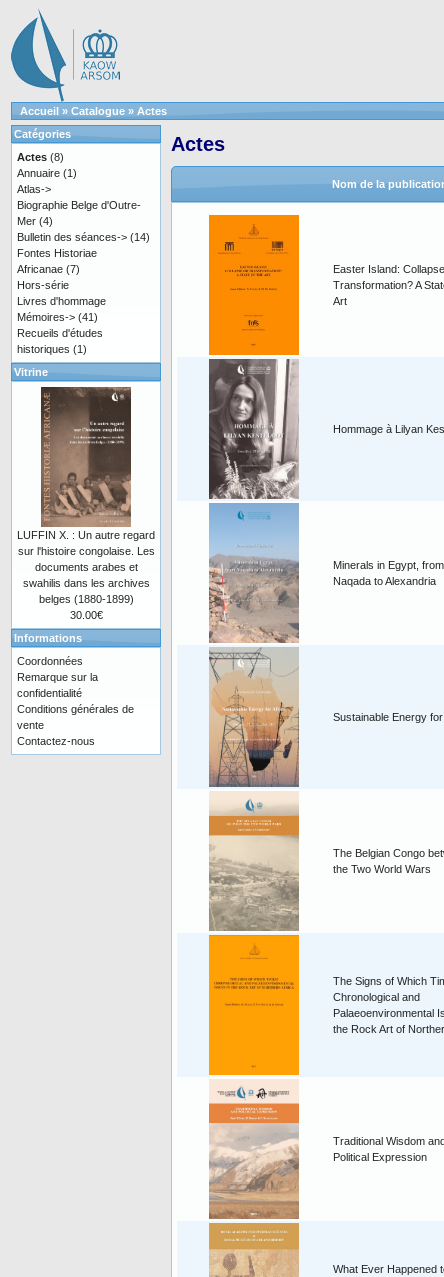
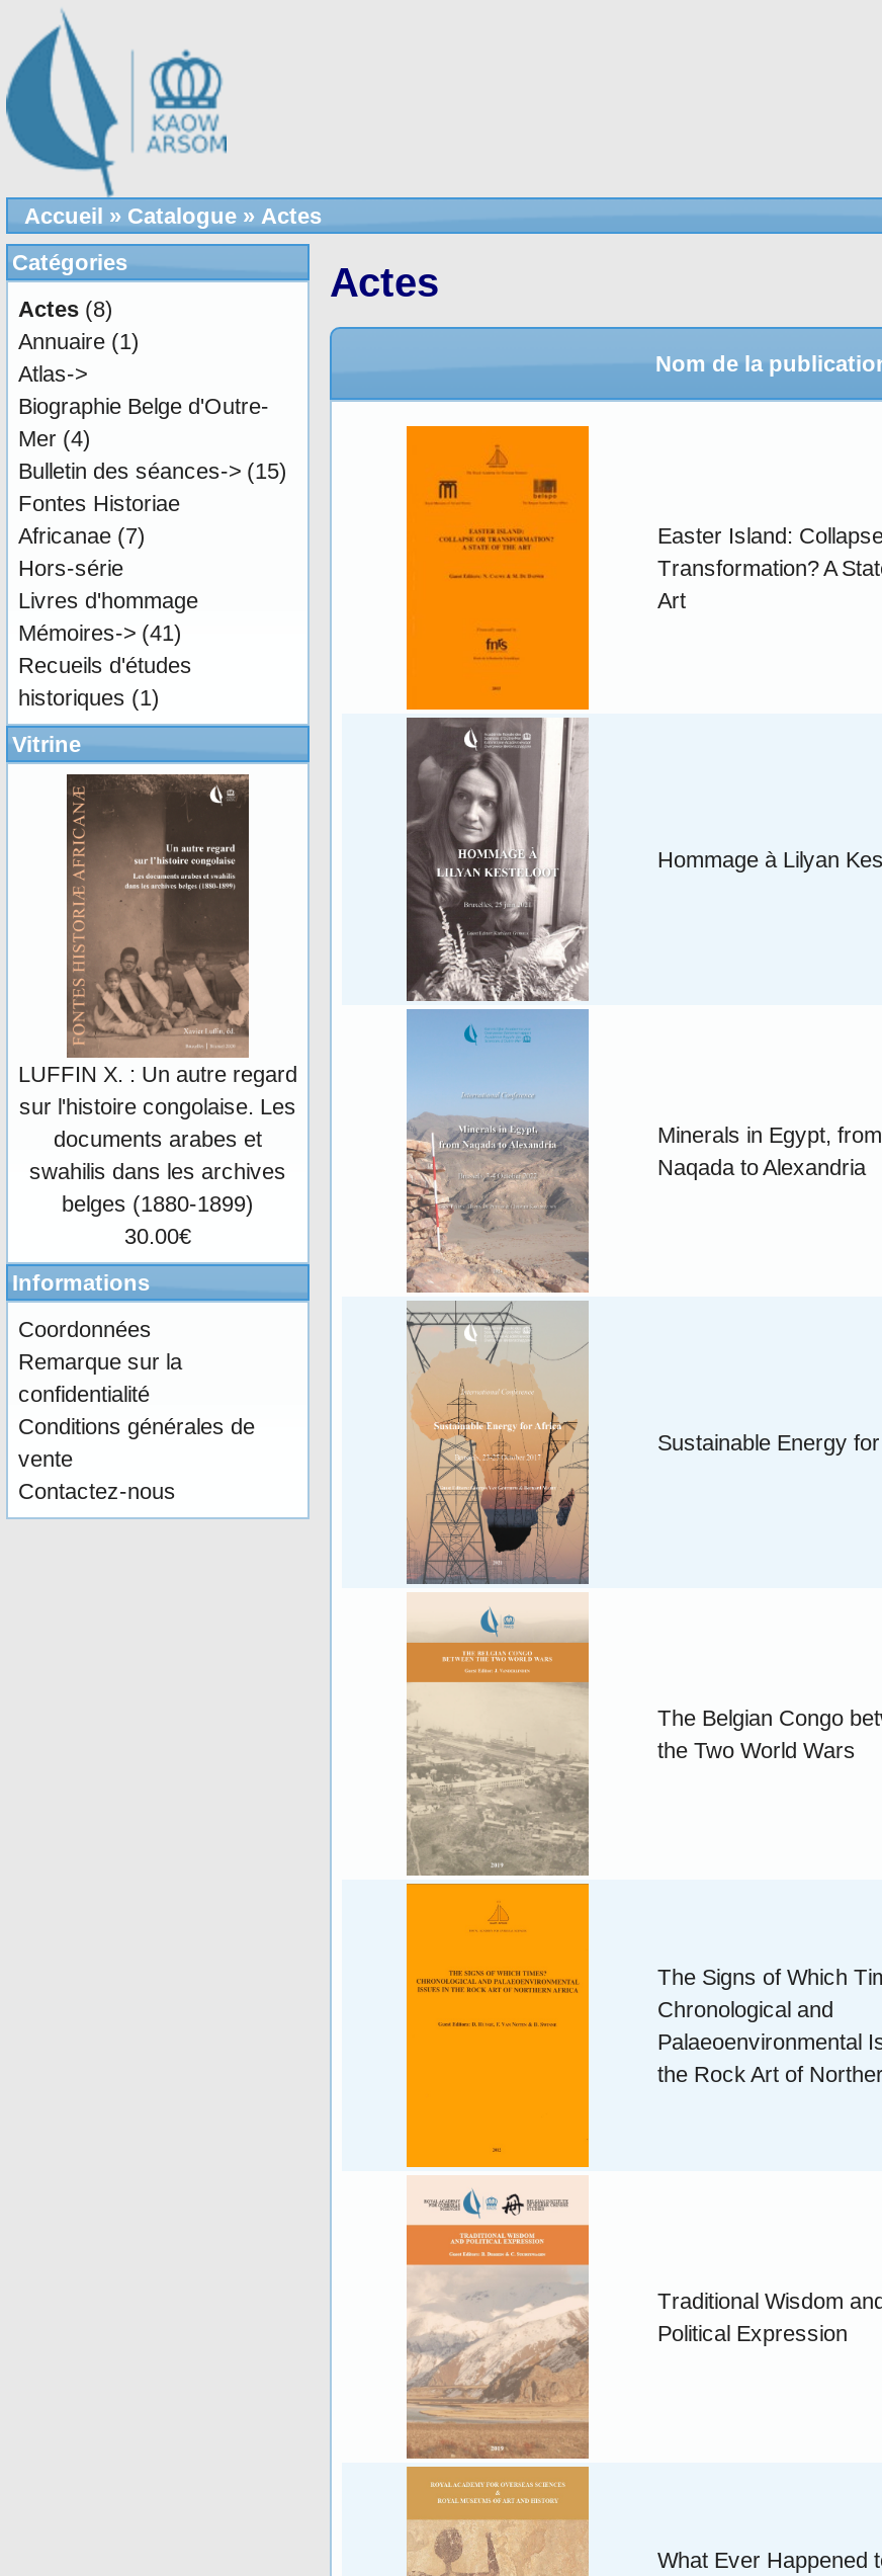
[17,231,150,243] Bulletin des séances-> (14) -> [18,459,287,483] Bulletin des séances-> (15)

